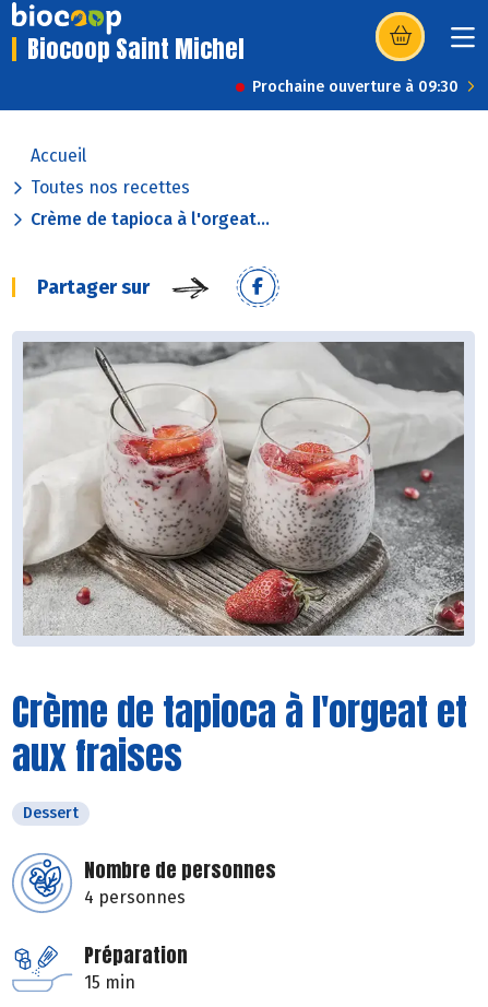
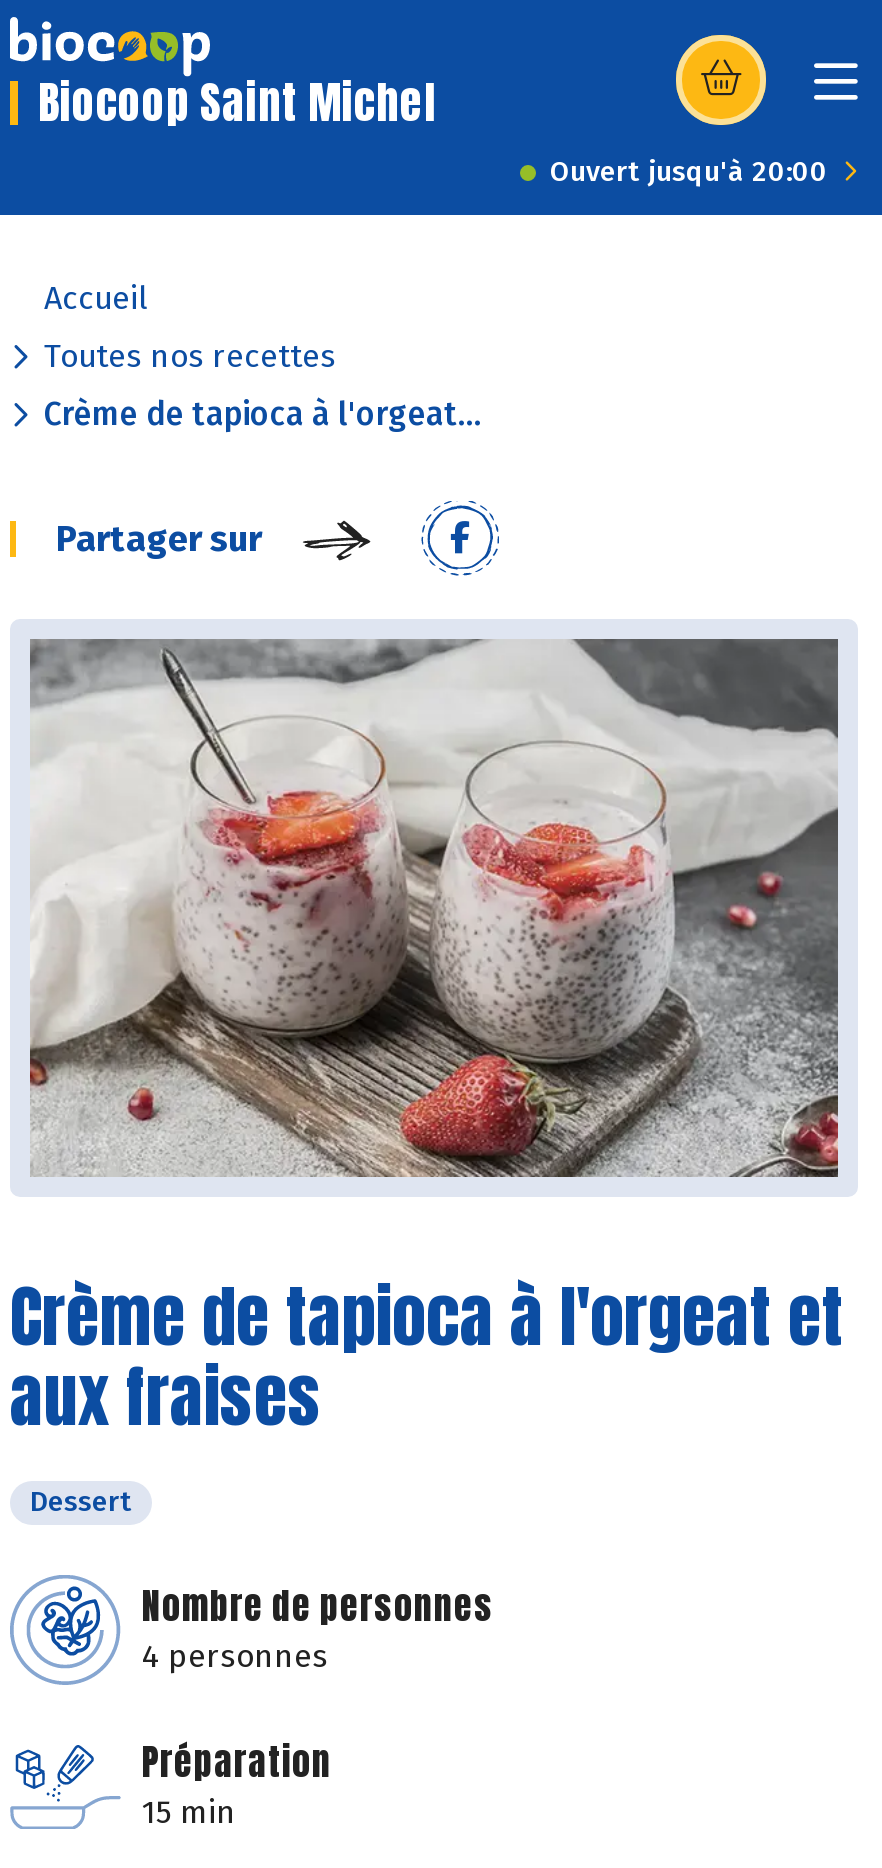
[252,78,459,96] Prochaine ouverture à 09:30 -> [550,155,828,189] Ouvert jusqu'à 20:00

